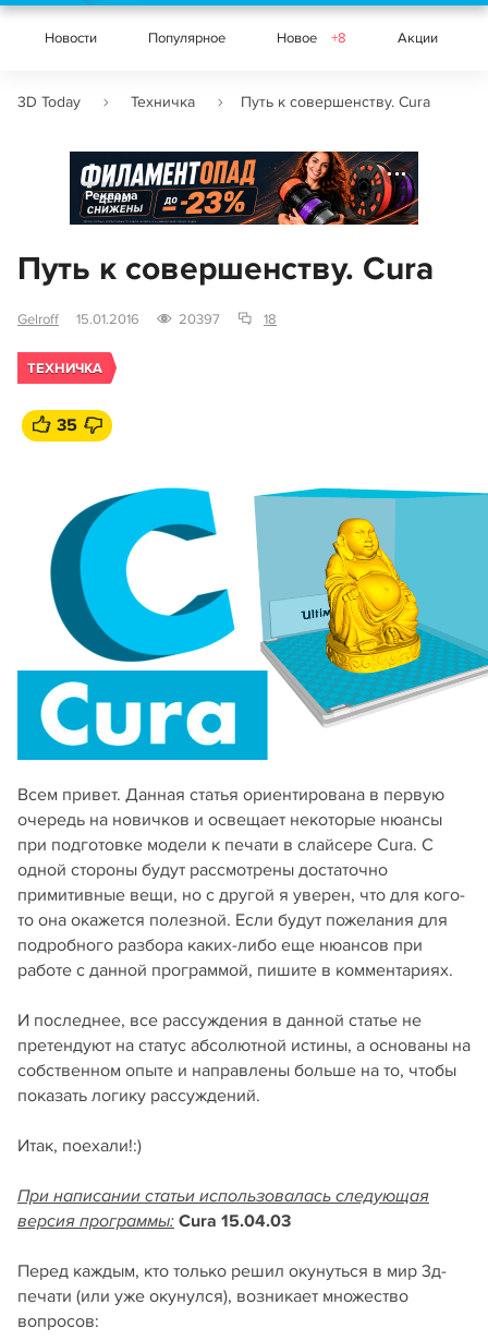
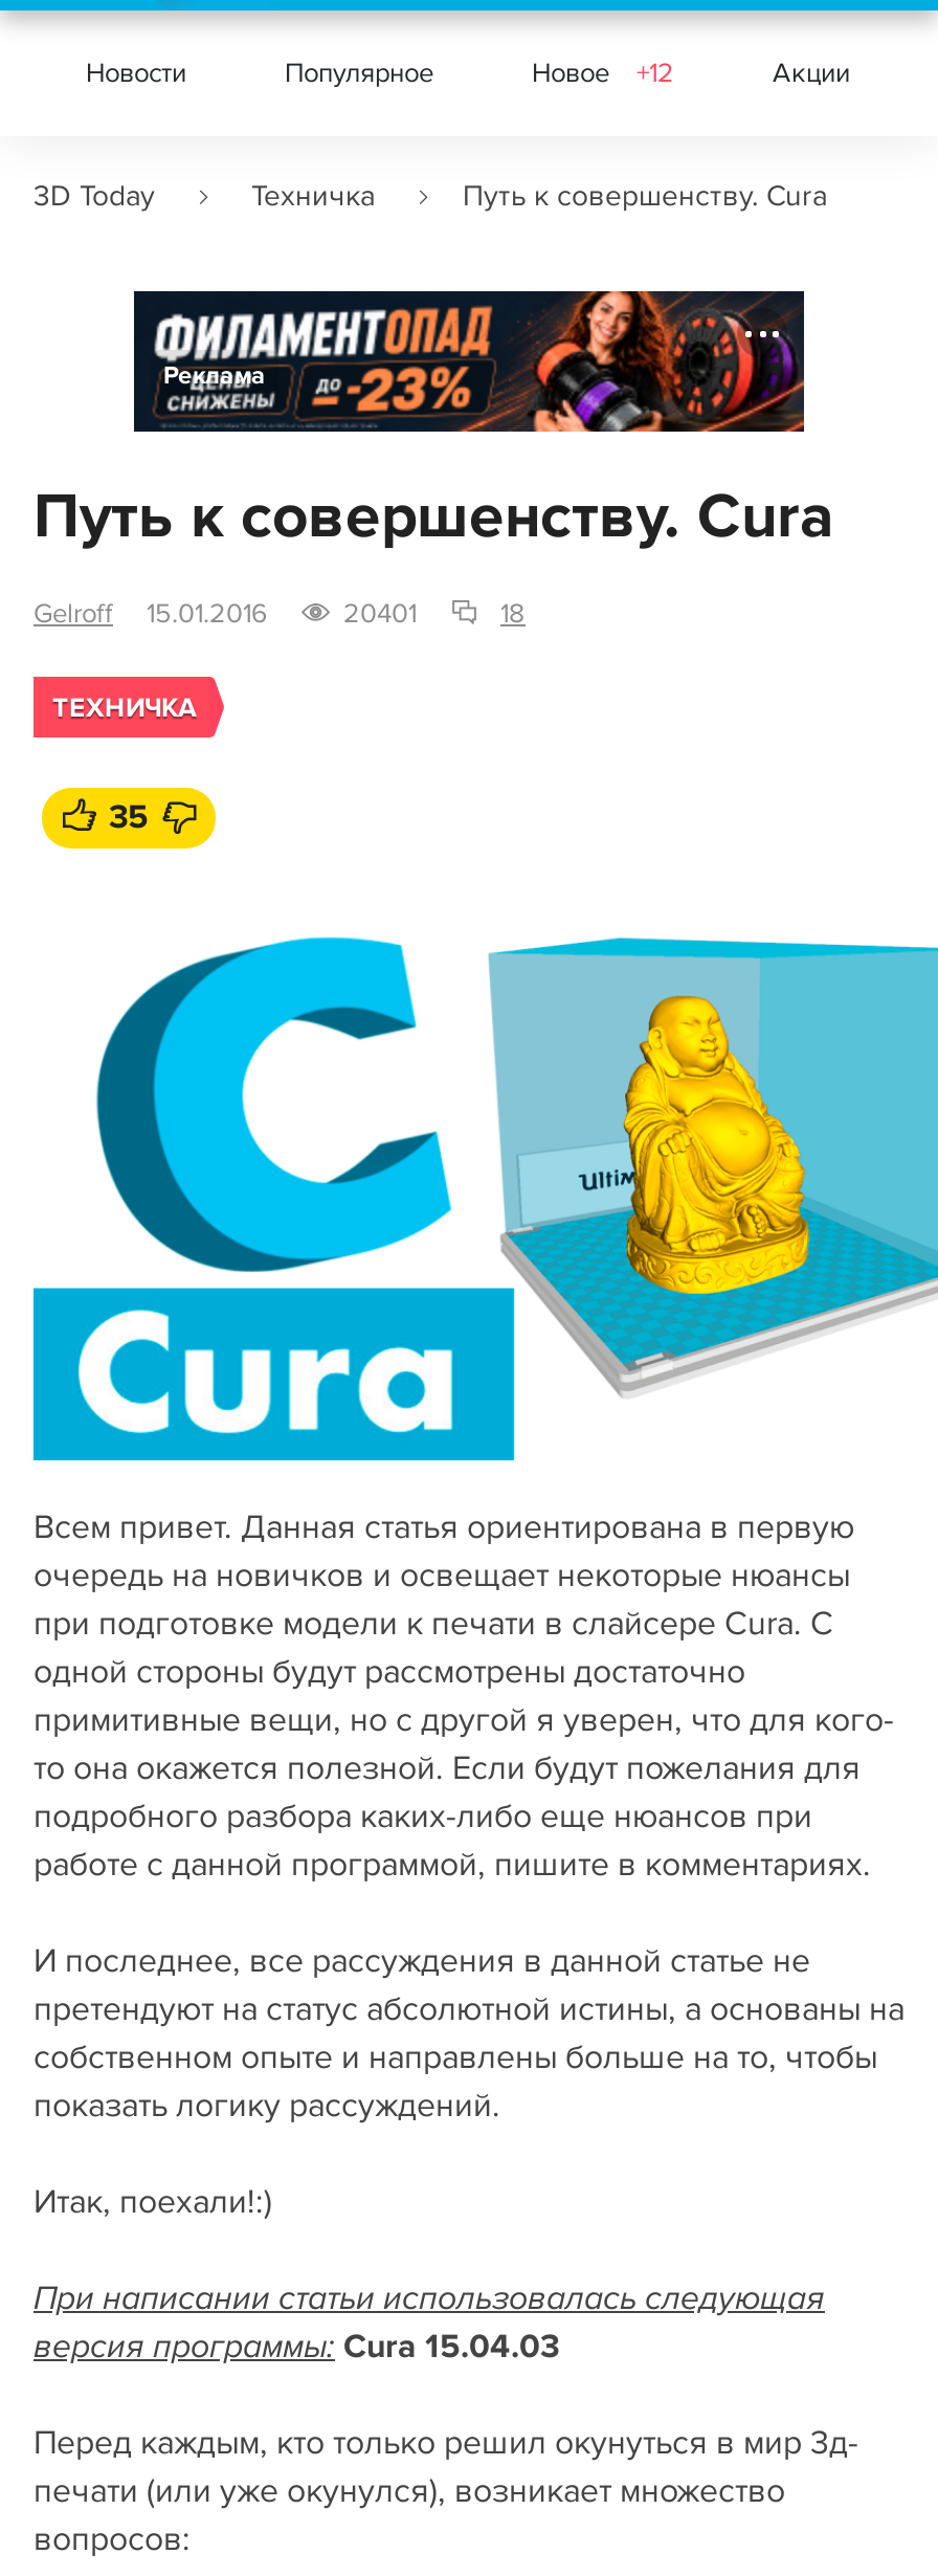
[277,29,346,47] Новое +8 -> [532,57,674,90] Новое +12
[179,311,220,328] 20397 -> [343,597,417,631] 20401

